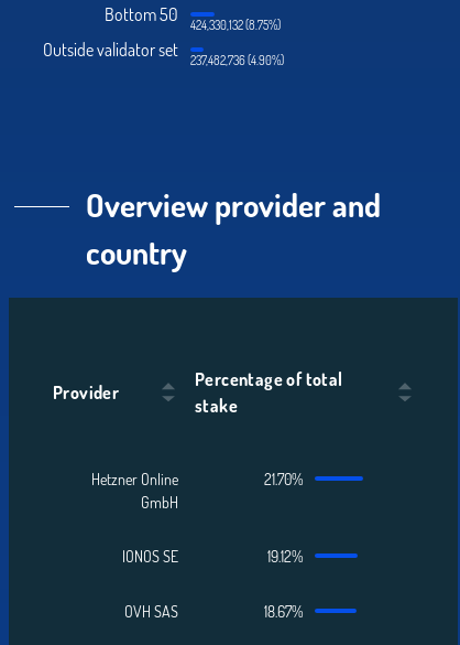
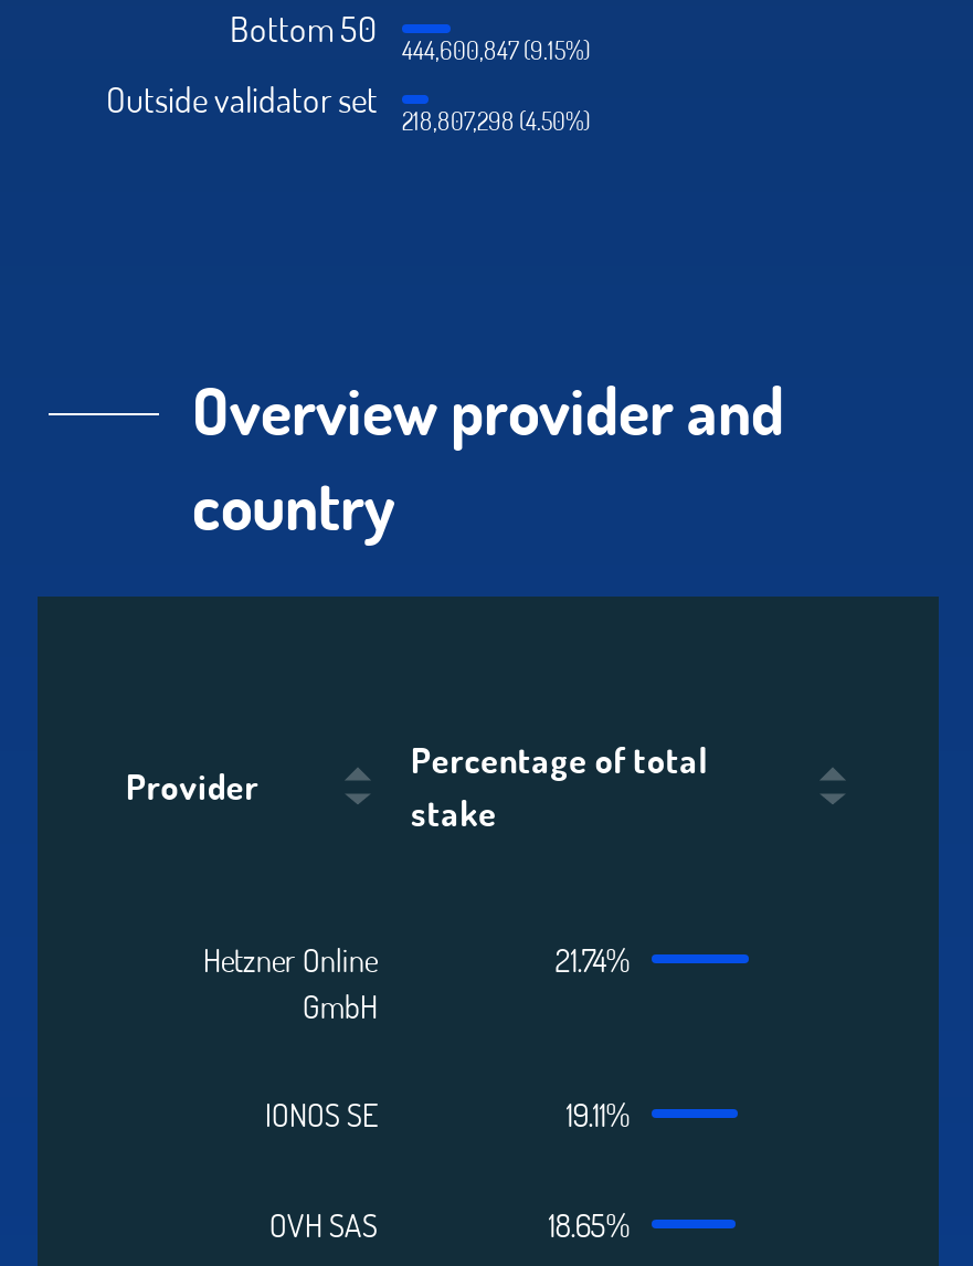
[105,3,281,33] Bottom 50 424,330,132 (8.75%) -> [230,7,590,66] Bottom 50 444,600,847 (9.15%)
[43,39,284,68] Outside validator set 237,482,736 (4.90%) -> [106,77,590,137] Outside validator set 218,807,298 (4.50%)
[264,469,304,489] 21.70% -> [555,940,630,980] 21.74%
[268,546,304,566] 19.12% -> [566,1095,630,1134] 19.11%
[264,601,304,621] 18.67% -> [548,1205,630,1245] 18.65%

